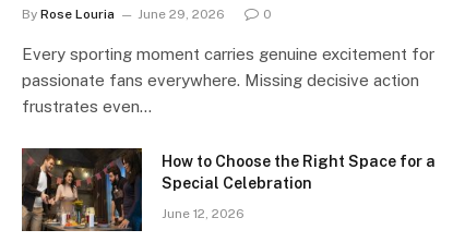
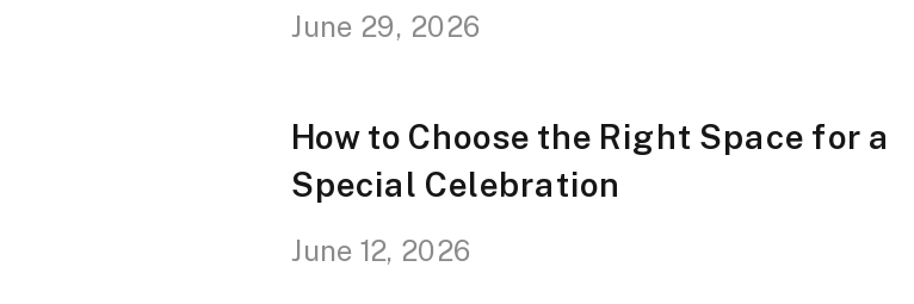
[22,7,115,22] By Rose Louria -> none
[22,7,434,116] 0 | Every sporting moment carries genuine excitement for | passionate fans everywhere. Missing decisive action | frustrates even… -> none
[21,147,143,232] [image] -> none

